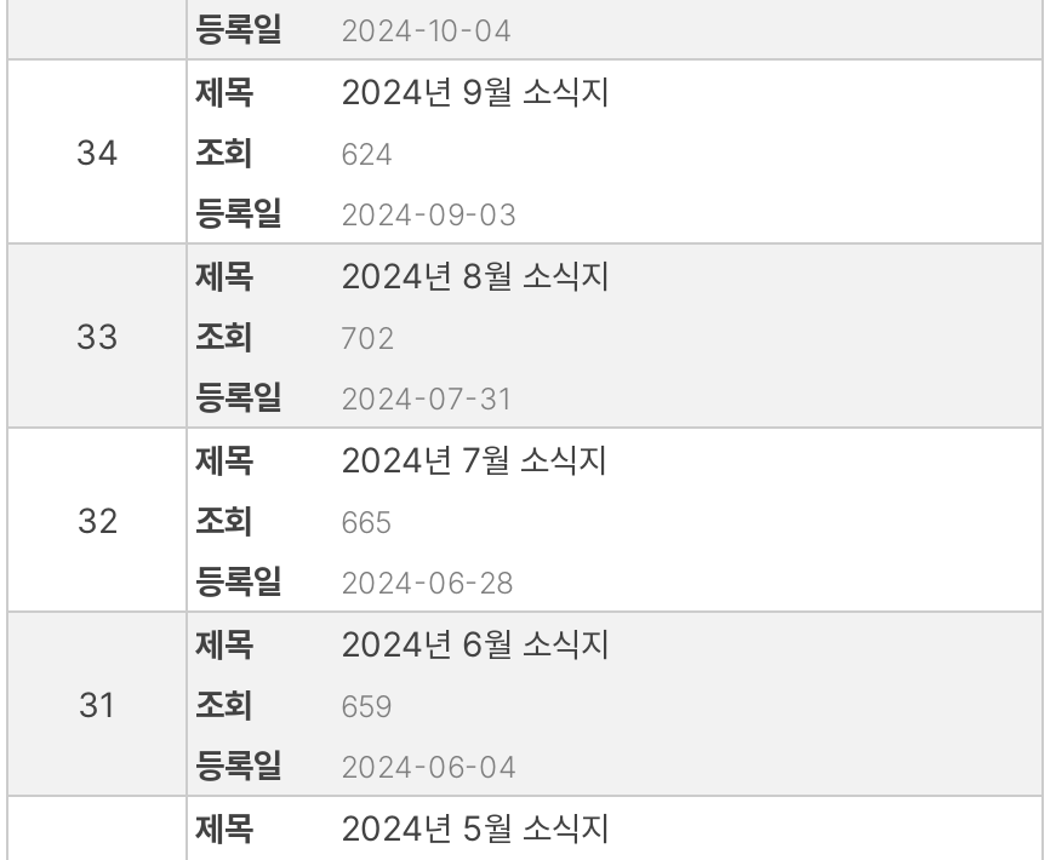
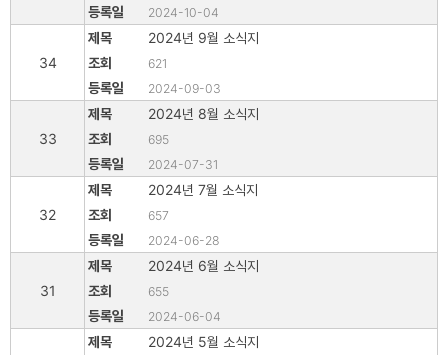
[341,136,394,172] 624 -> [148,56,167,71] 621
[341,320,394,357] 702 -> [148,132,169,147] 695
[341,504,392,541] 665 -> [148,208,169,223] 657
[341,688,392,725] 659 -> [148,284,169,299] 655

